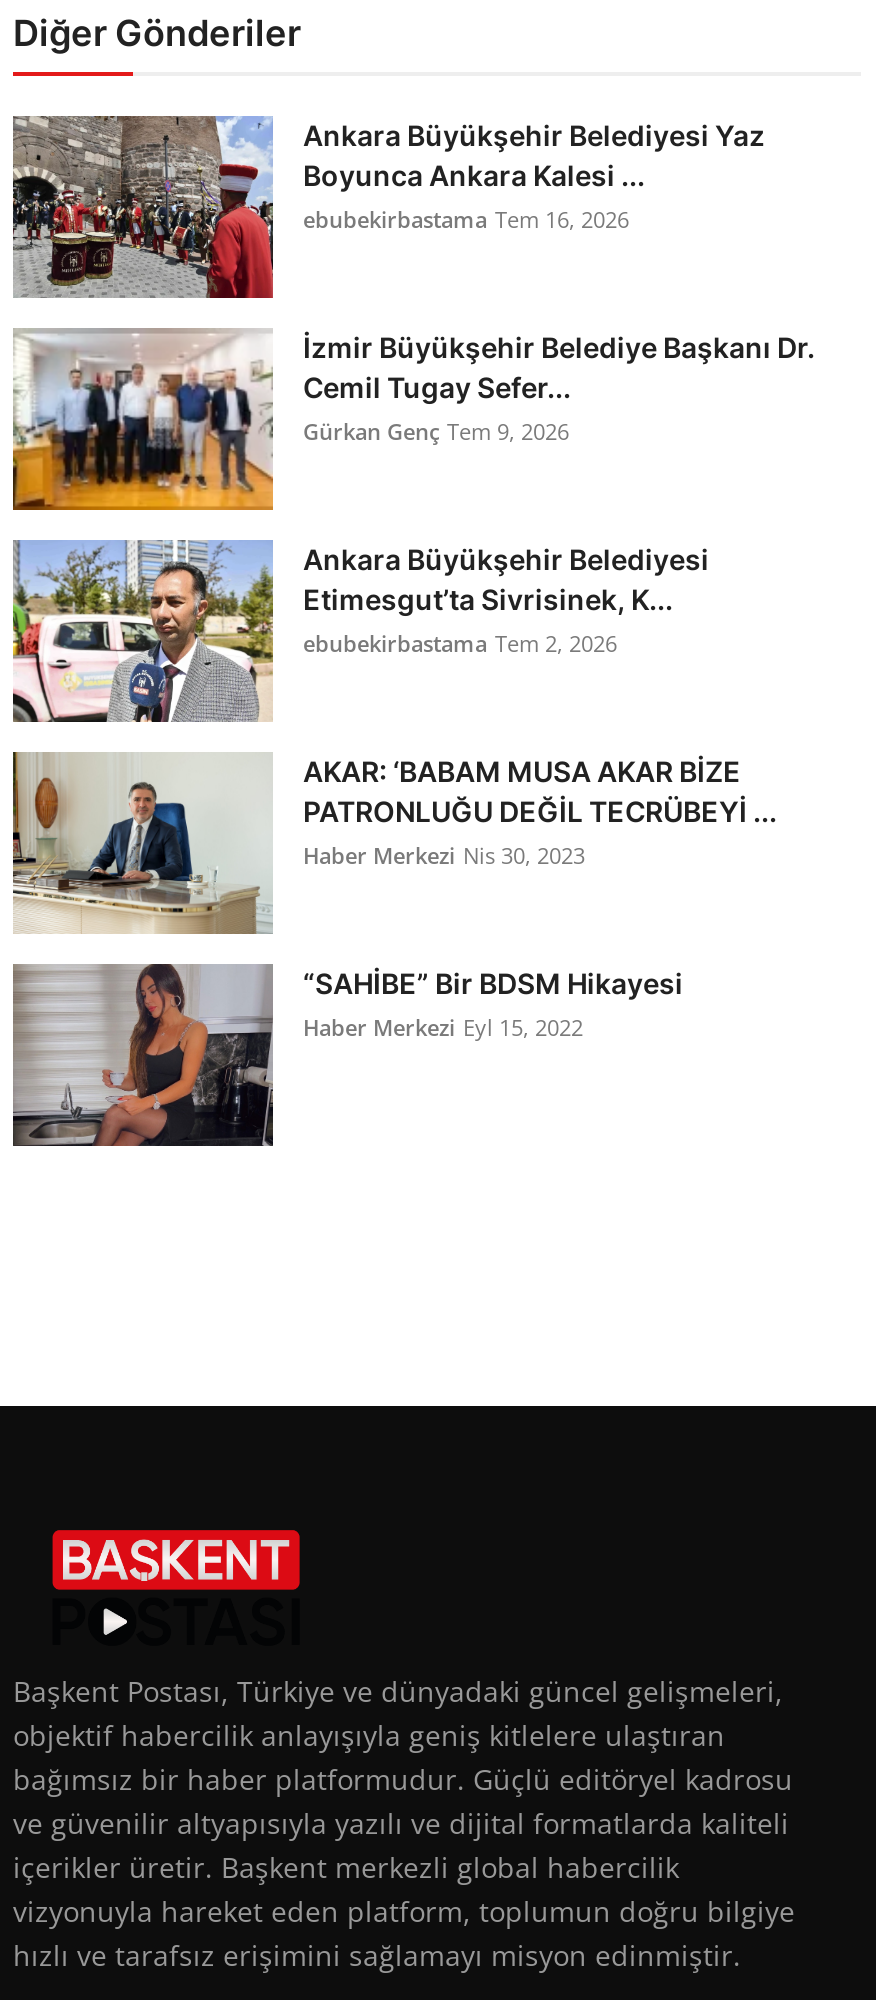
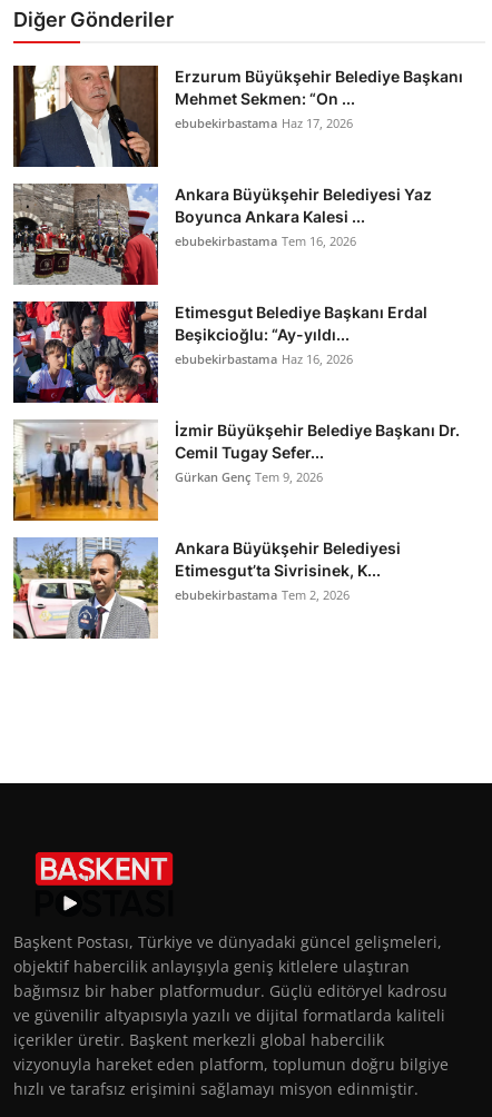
none -> [13,65,463,168] [image] | Erzurum Büyükşehir Belediye Başkanı | Mehmet Sekmen: “On ... | ebubekirbastama Haz 17, 2026
moved [9,112,765,300] -> [11,181,432,286]: [image] | Ankara Büyükşehir Belediyesi Yaz | Boyunca Ankara Kalesi ... | ebubekirbastama Tem 16, 2026
none -> [13,300,427,404] [image] | Etimesgut Belediye Başkanı Erdal | Beşikcioğlu: “Ay-yıldı... | ebubekirbastama Haz 16, 2026
moved [9,326,815,658] -> [11,418,460,603]: [image] | İzmir Büyükşehir Belediye Başkanı Dr. | Cemil Tugay Sefer... | Gürkan Genç Tem 9, 2026 | Ankara Büyükşehir Belediyesi | Etimesgut’ta Sivrisinek, K... | ebubekirbastama Tem 2, 2026
[11,752,777,934] [image] | AKAR: ‘BABAM MUSA AKAR BİZE | PATRONLUĞU DEĞİL TECRÜBEYİ ... | Haber Merkezi Nis 30, 2023 -> none
[13,964,683,1148] [image] | “SAHİBE” Bir BDSM Hikayesi | Haber Merkezi Eyl 15, 2022 -> none

